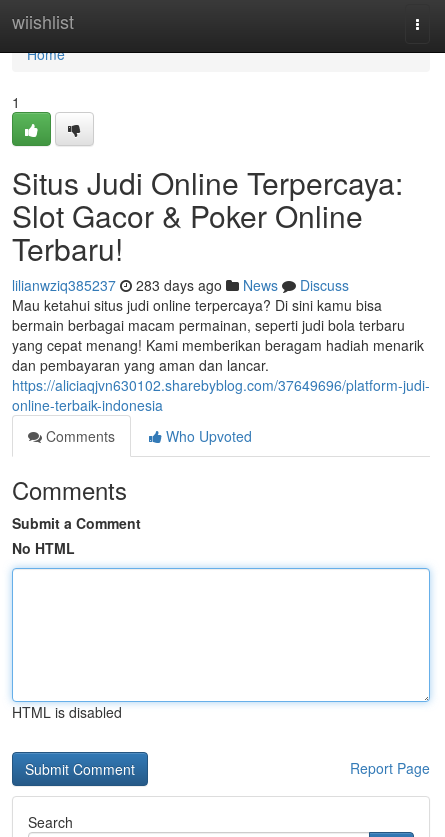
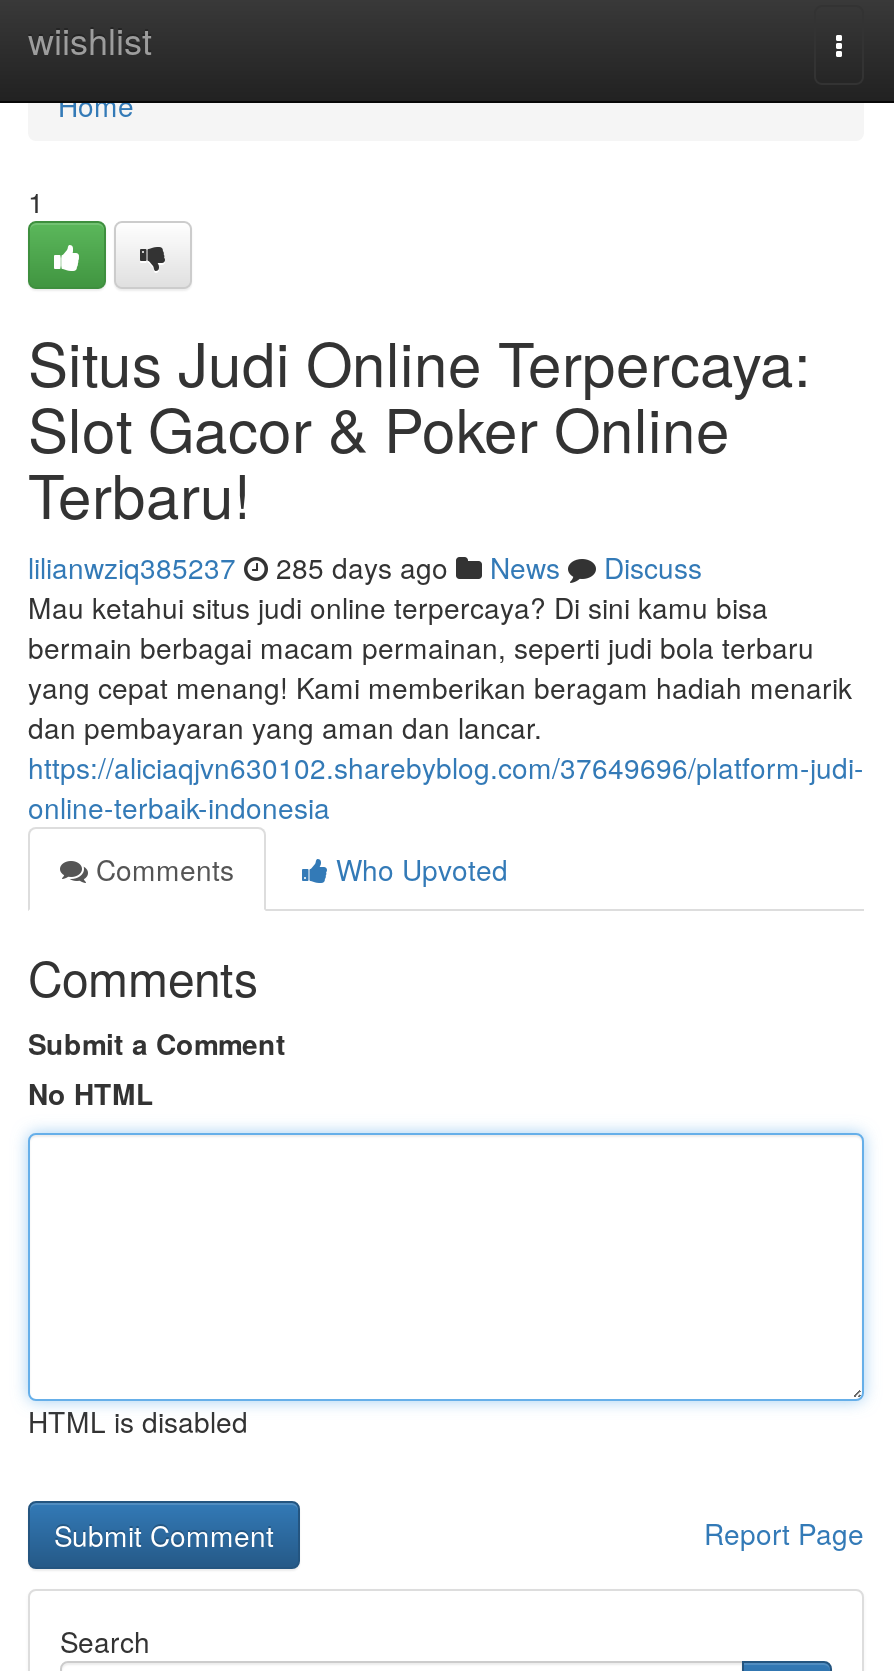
[12,275,349,295] lilianwziq385237 283 days ago News Discuss -> [28,547,702,587] lilianwziq385237 285 days ago News Discuss

